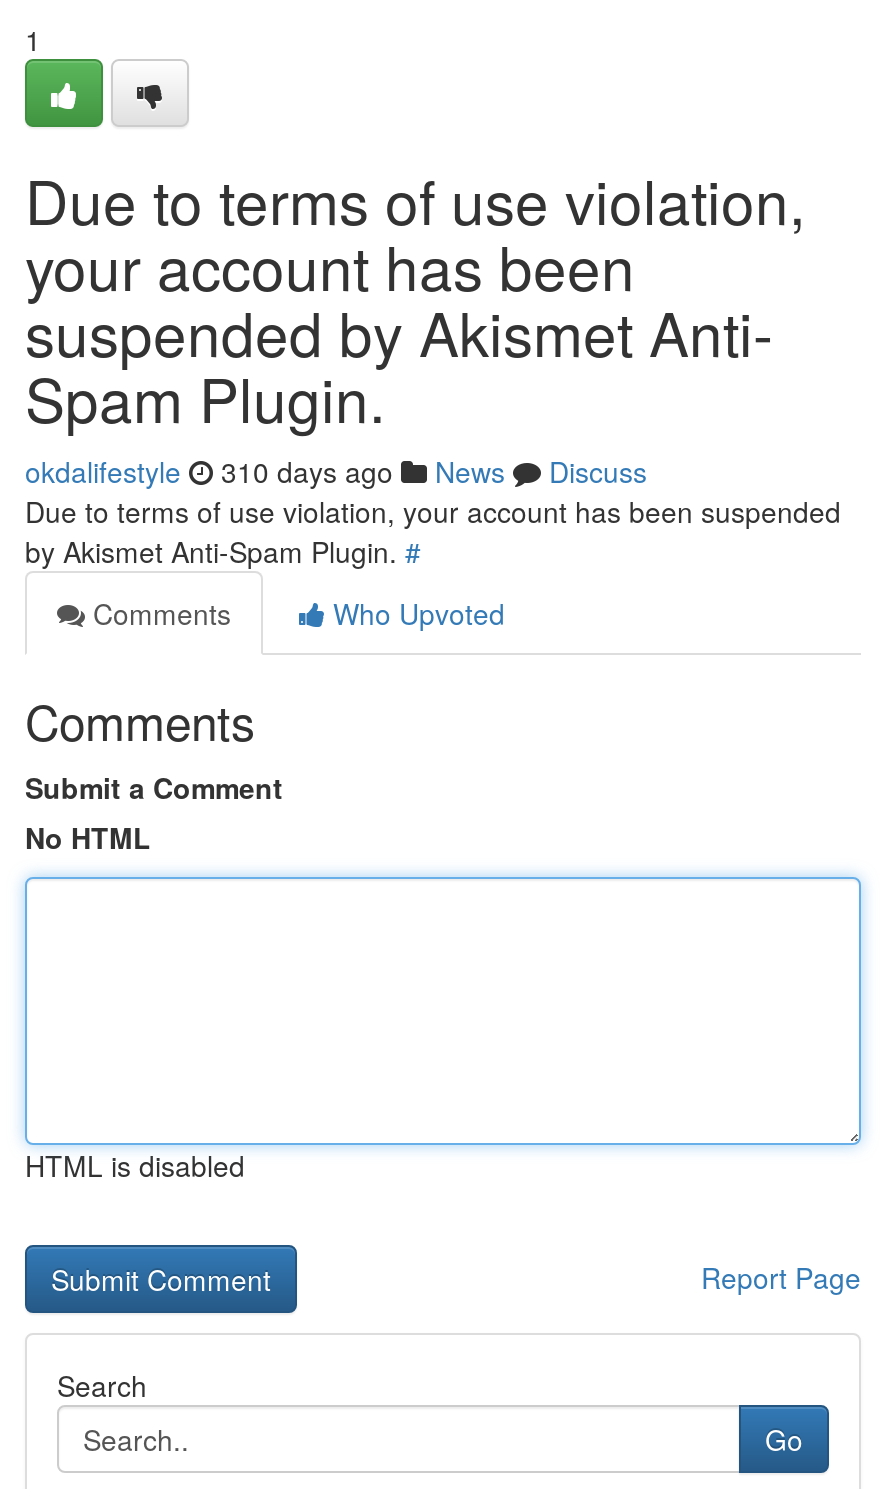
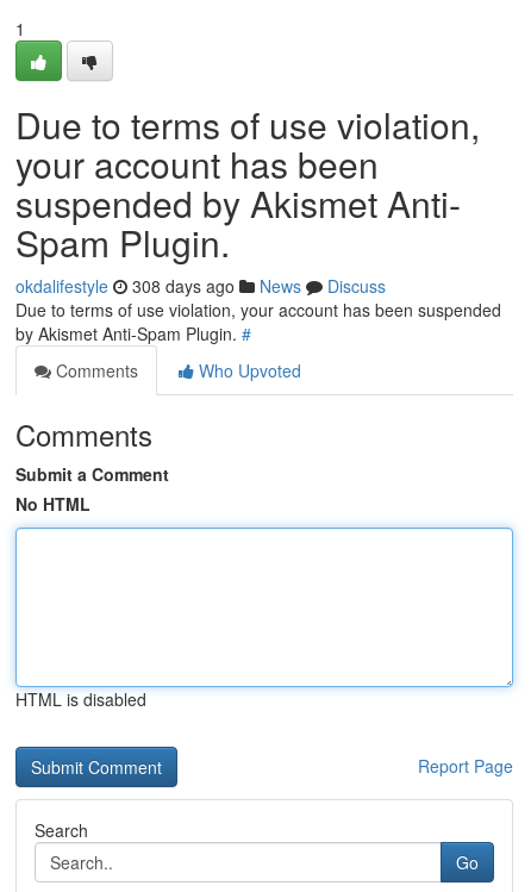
[25,451,647,491] okdalifestyle 310 days ago News Discuss -> [15,274,386,298] okdalifestyle 308 days ago News Discuss

